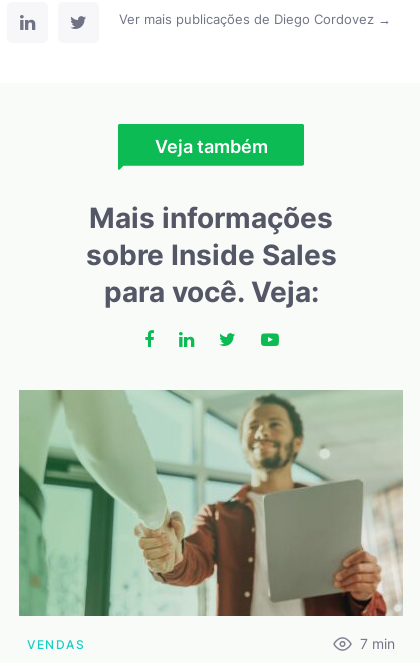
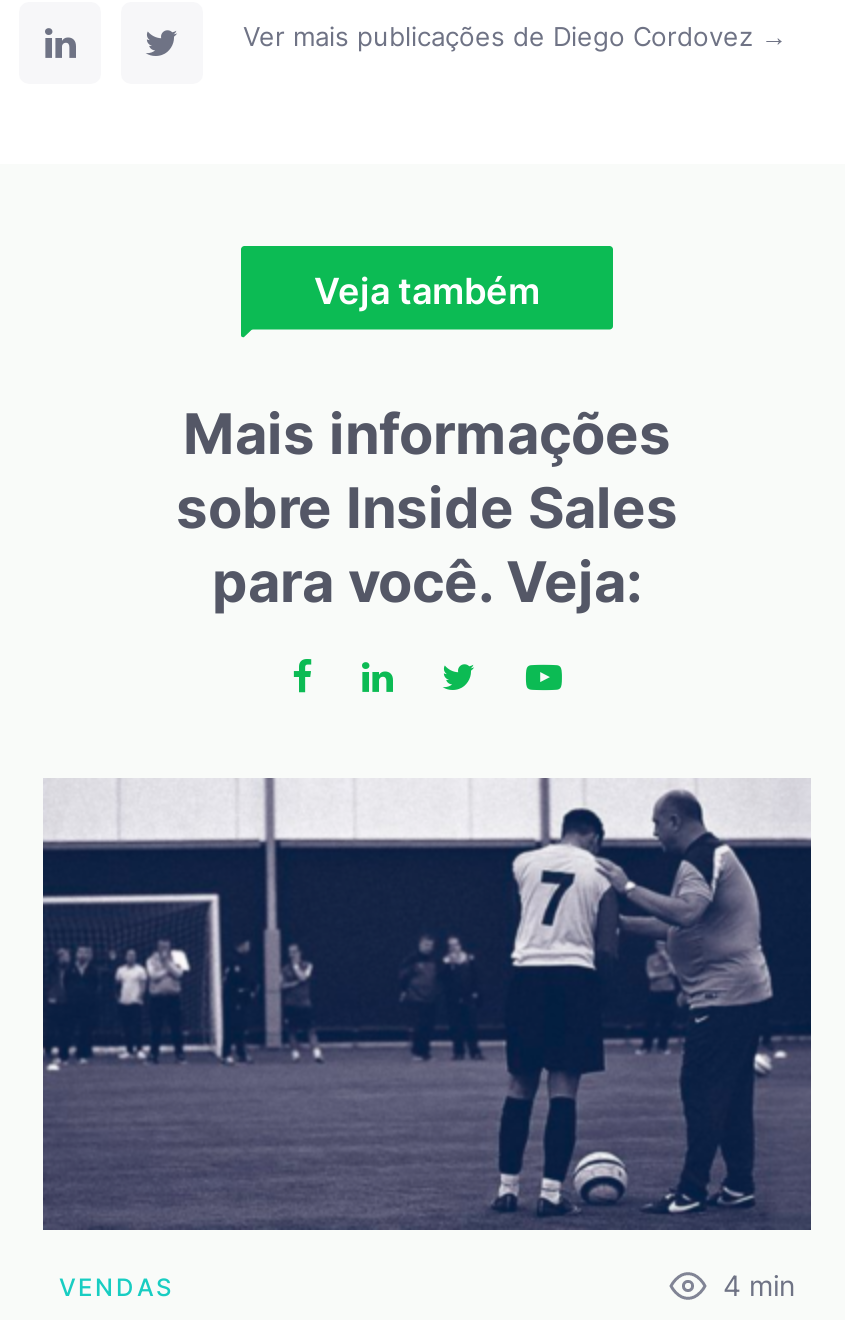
[18,389,403,652] [image] | 7 min -> [41,778,813,1302] [image] | 4 min

